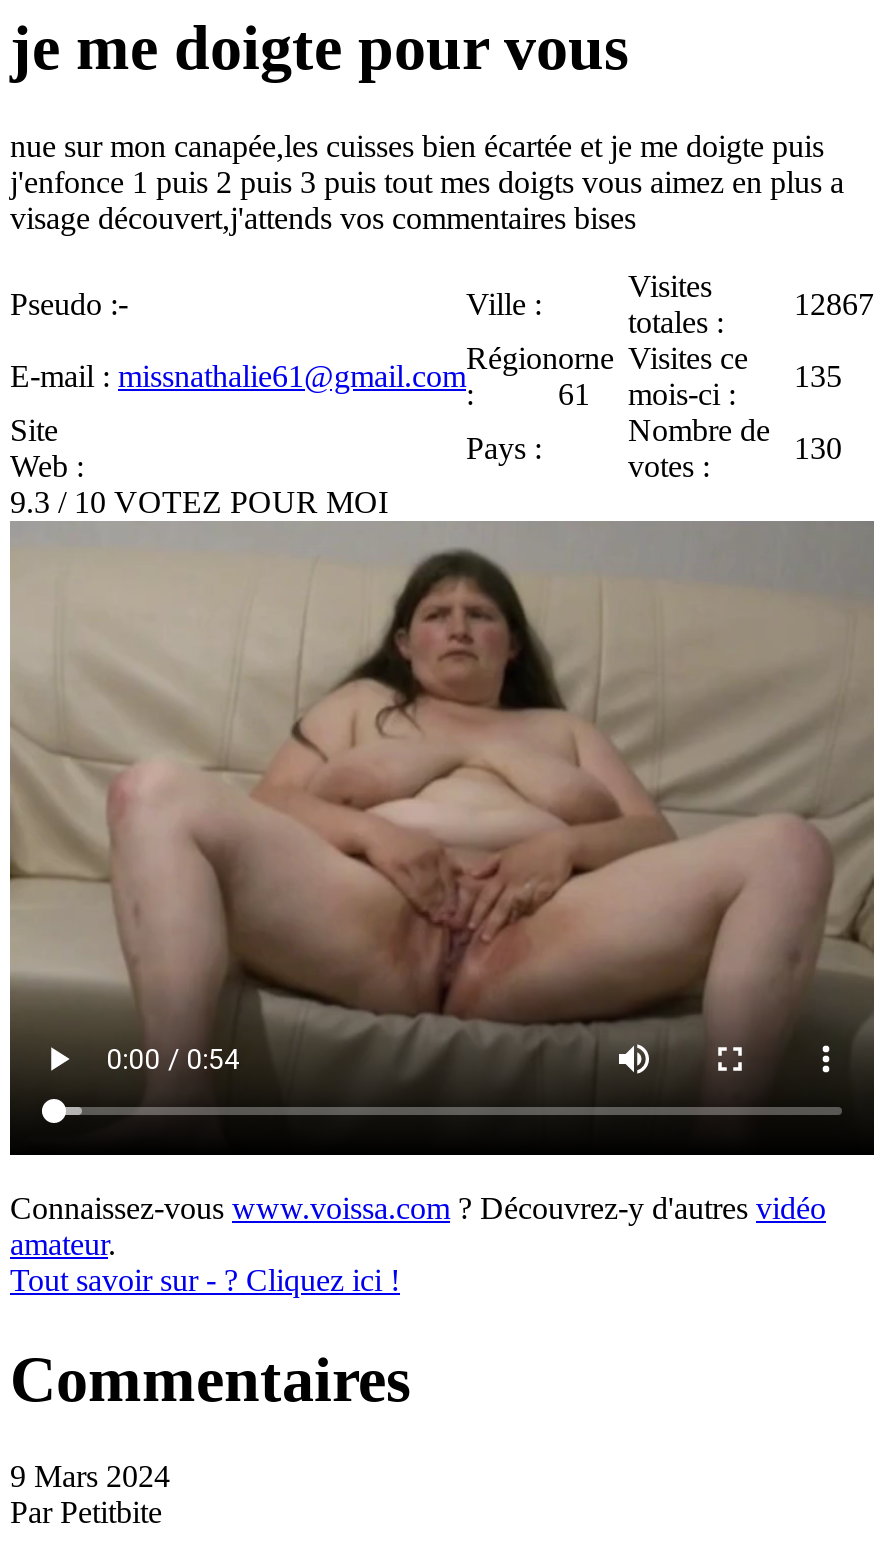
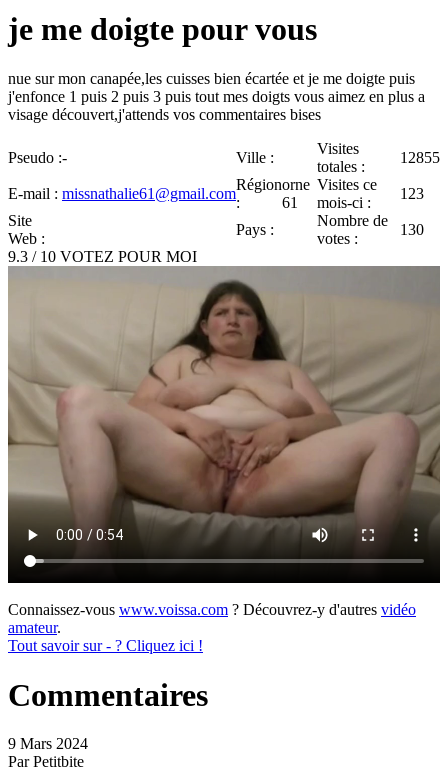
[794,287,874,321] 12867 -> [400,149,440,166] 12855
[794,359,842,393] 135 -> [400,185,424,202] 123

